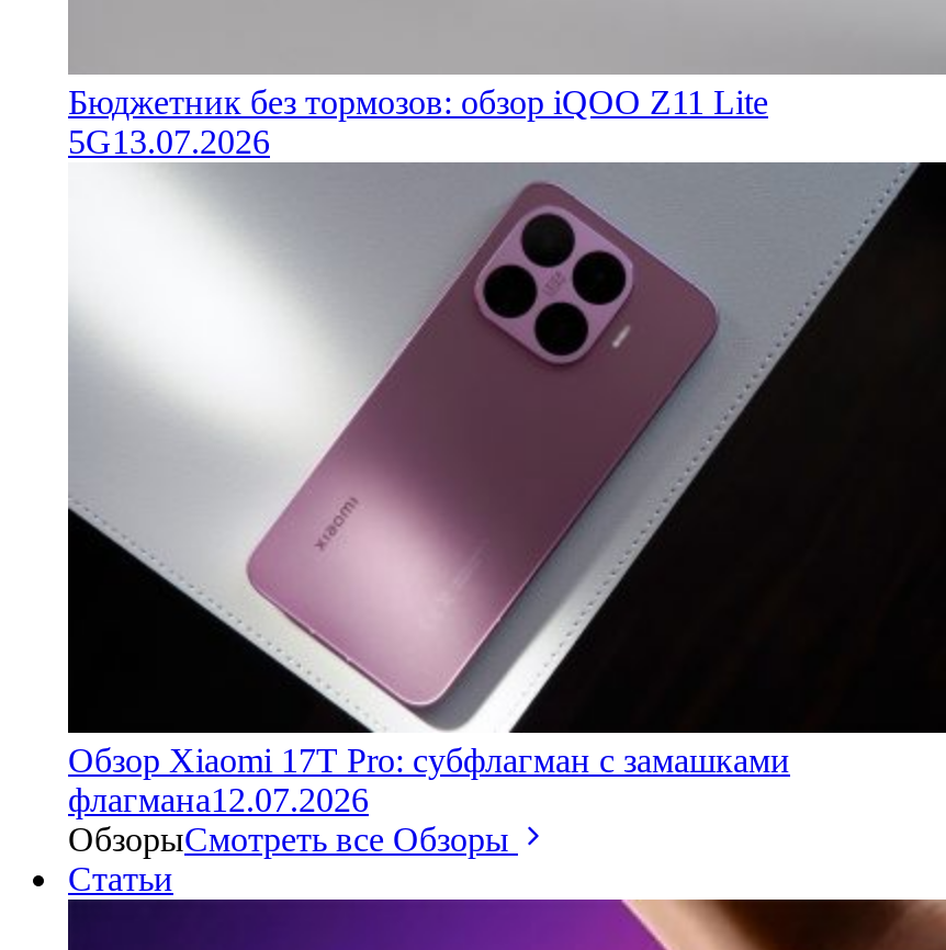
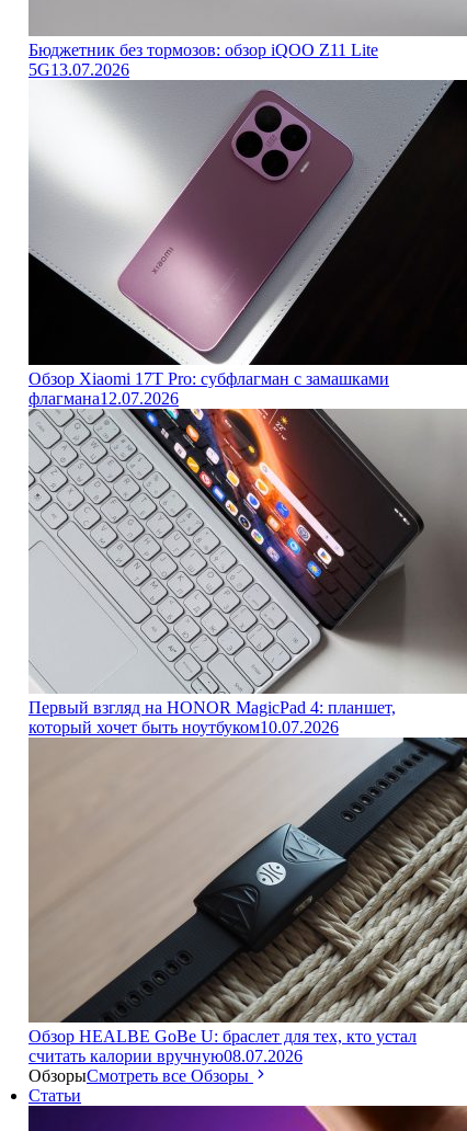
none -> [29,408,464,737] [image] | Первый взгляд на HONOR MagicPad 4: планшет, | который хочет быть ноутбуком 10.07.2026
none -> [29,738,464,1065] [image] | Обзор HEALBE GoBe U: браслет для тех, кто устал | считать калории вручную08.07.2026

